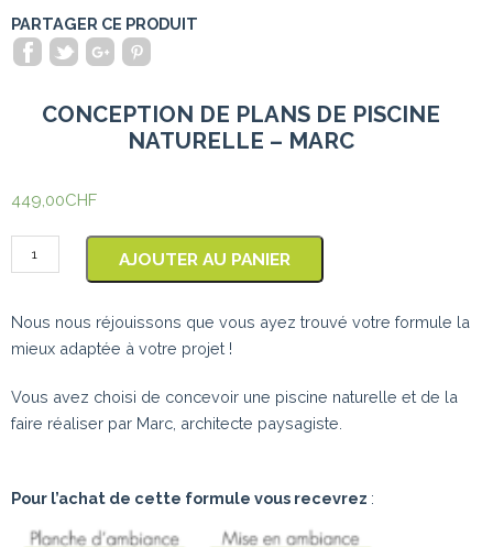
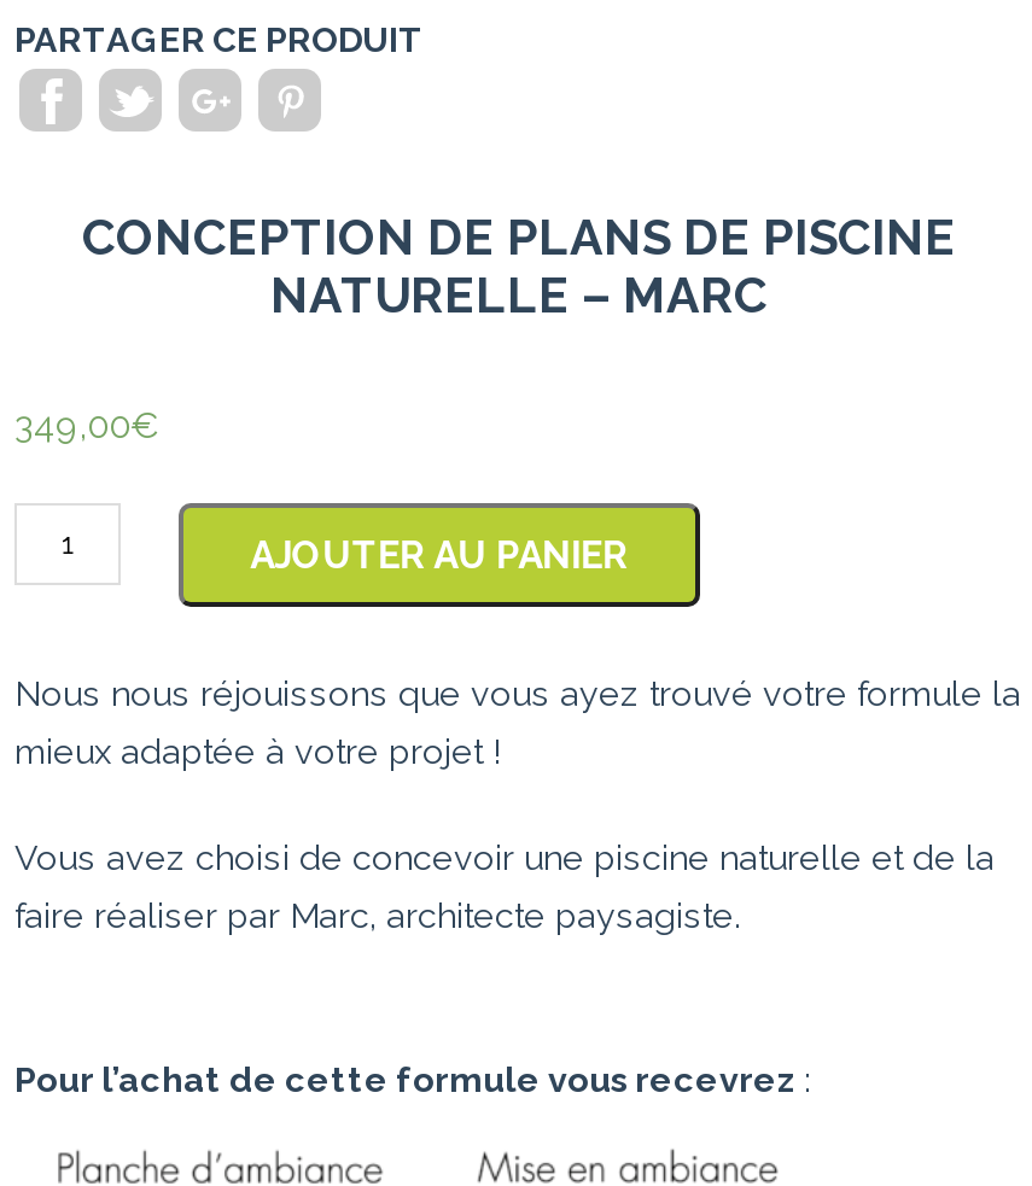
[11,191,97,210] 449,00CHF -> [14,405,159,448] 349,00€

